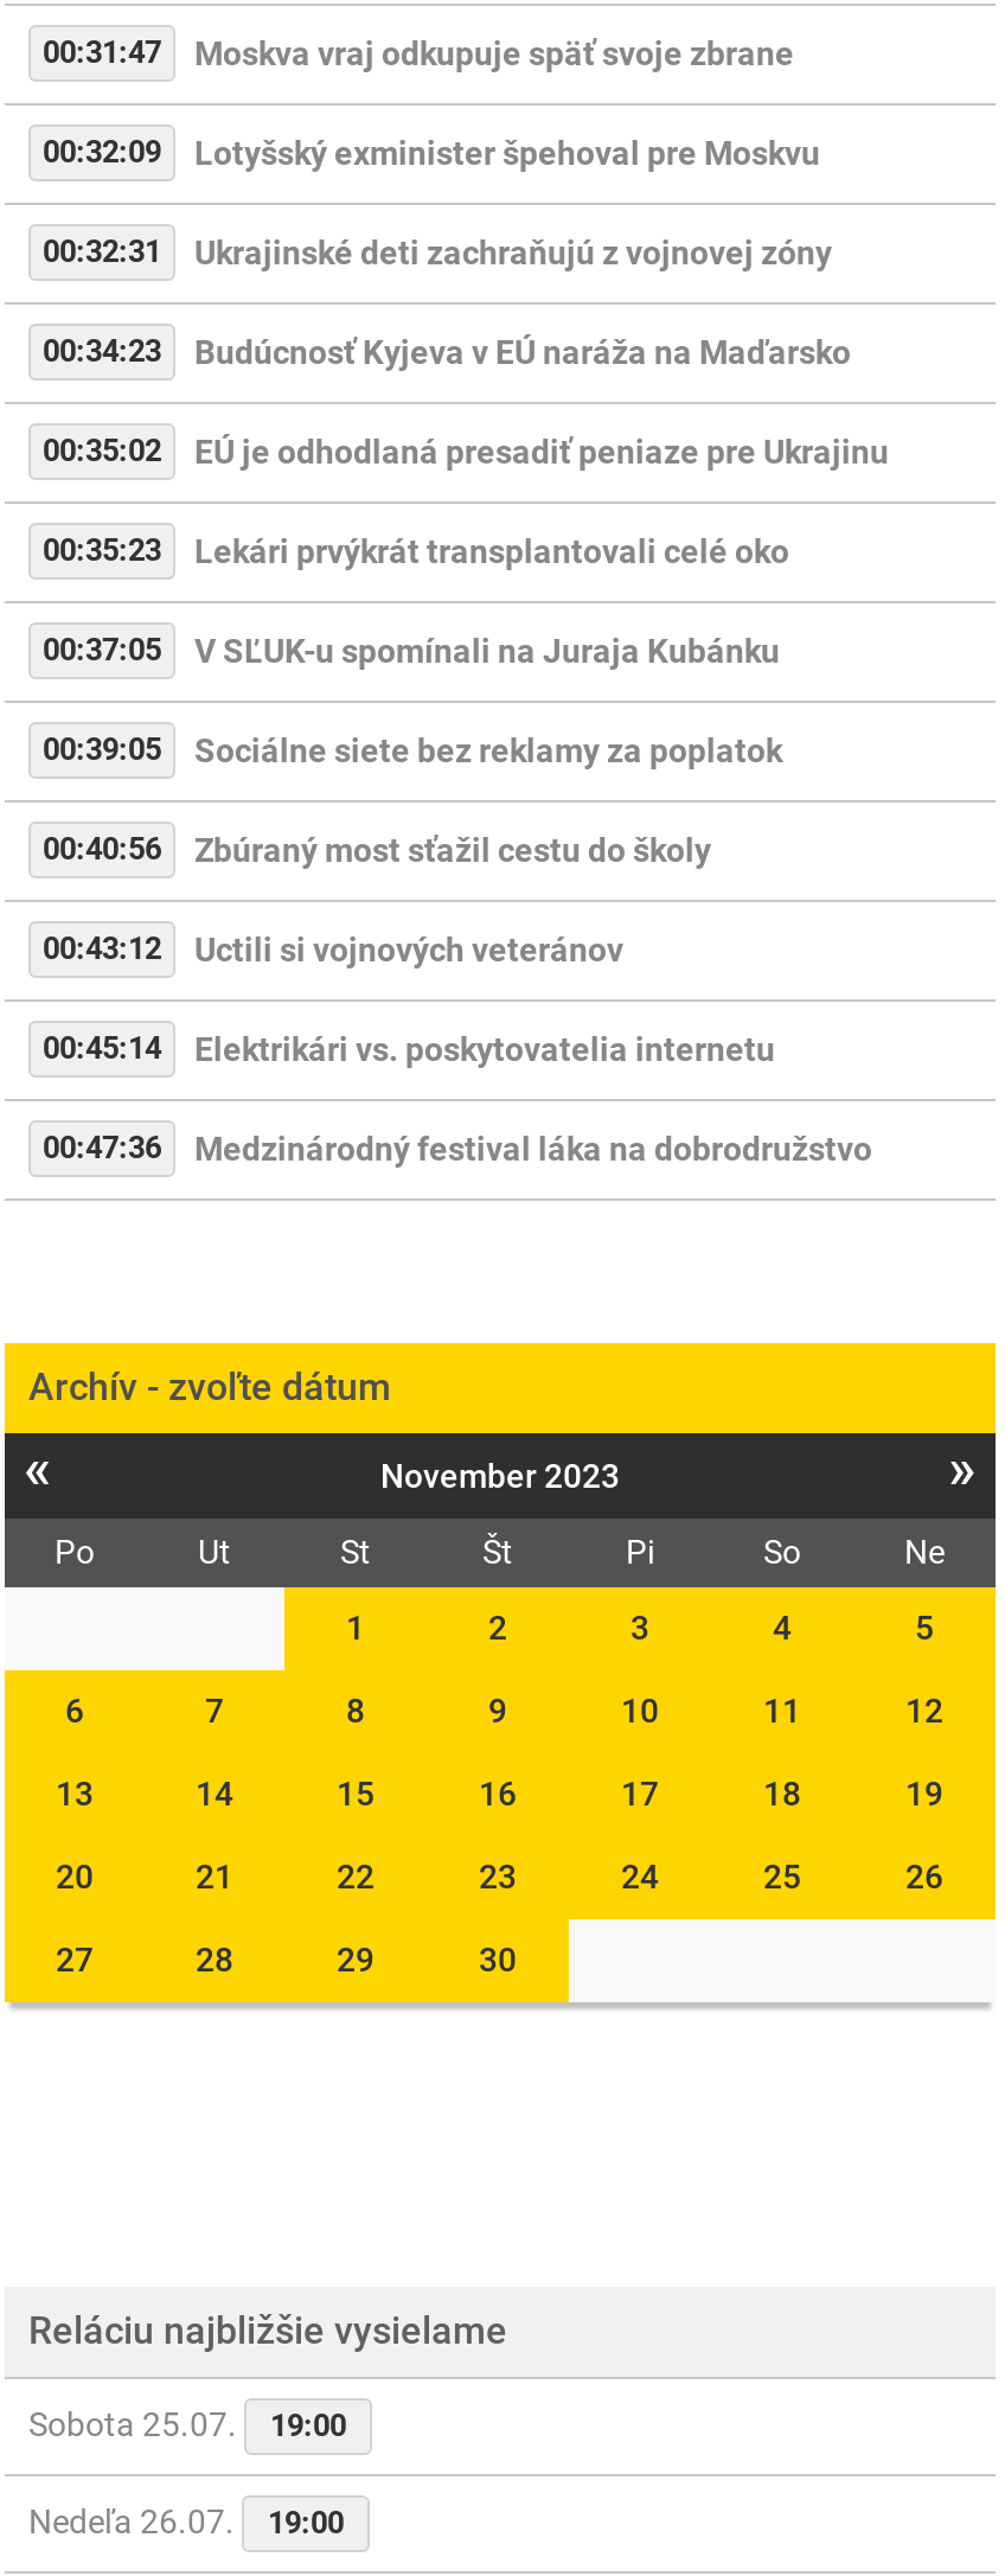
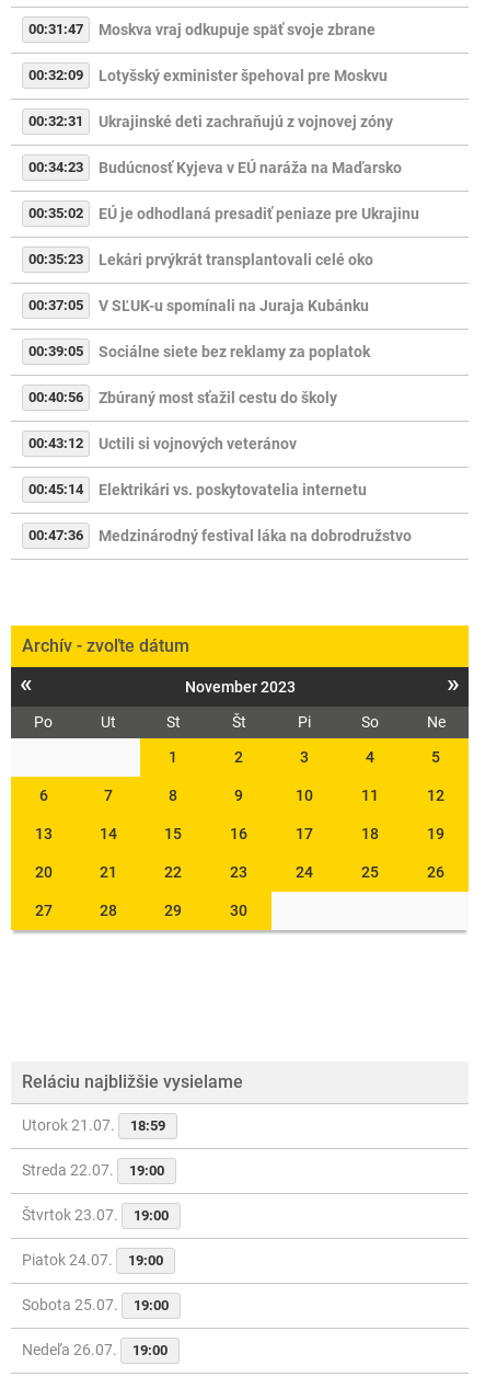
none -> [22,1116,169,1269] Utorok 21.07. | 18:59 | Streda 22.07. | 19:00 | Štvrtok 23.07. | 19:00 | Piatok 24.07. | 19:00

